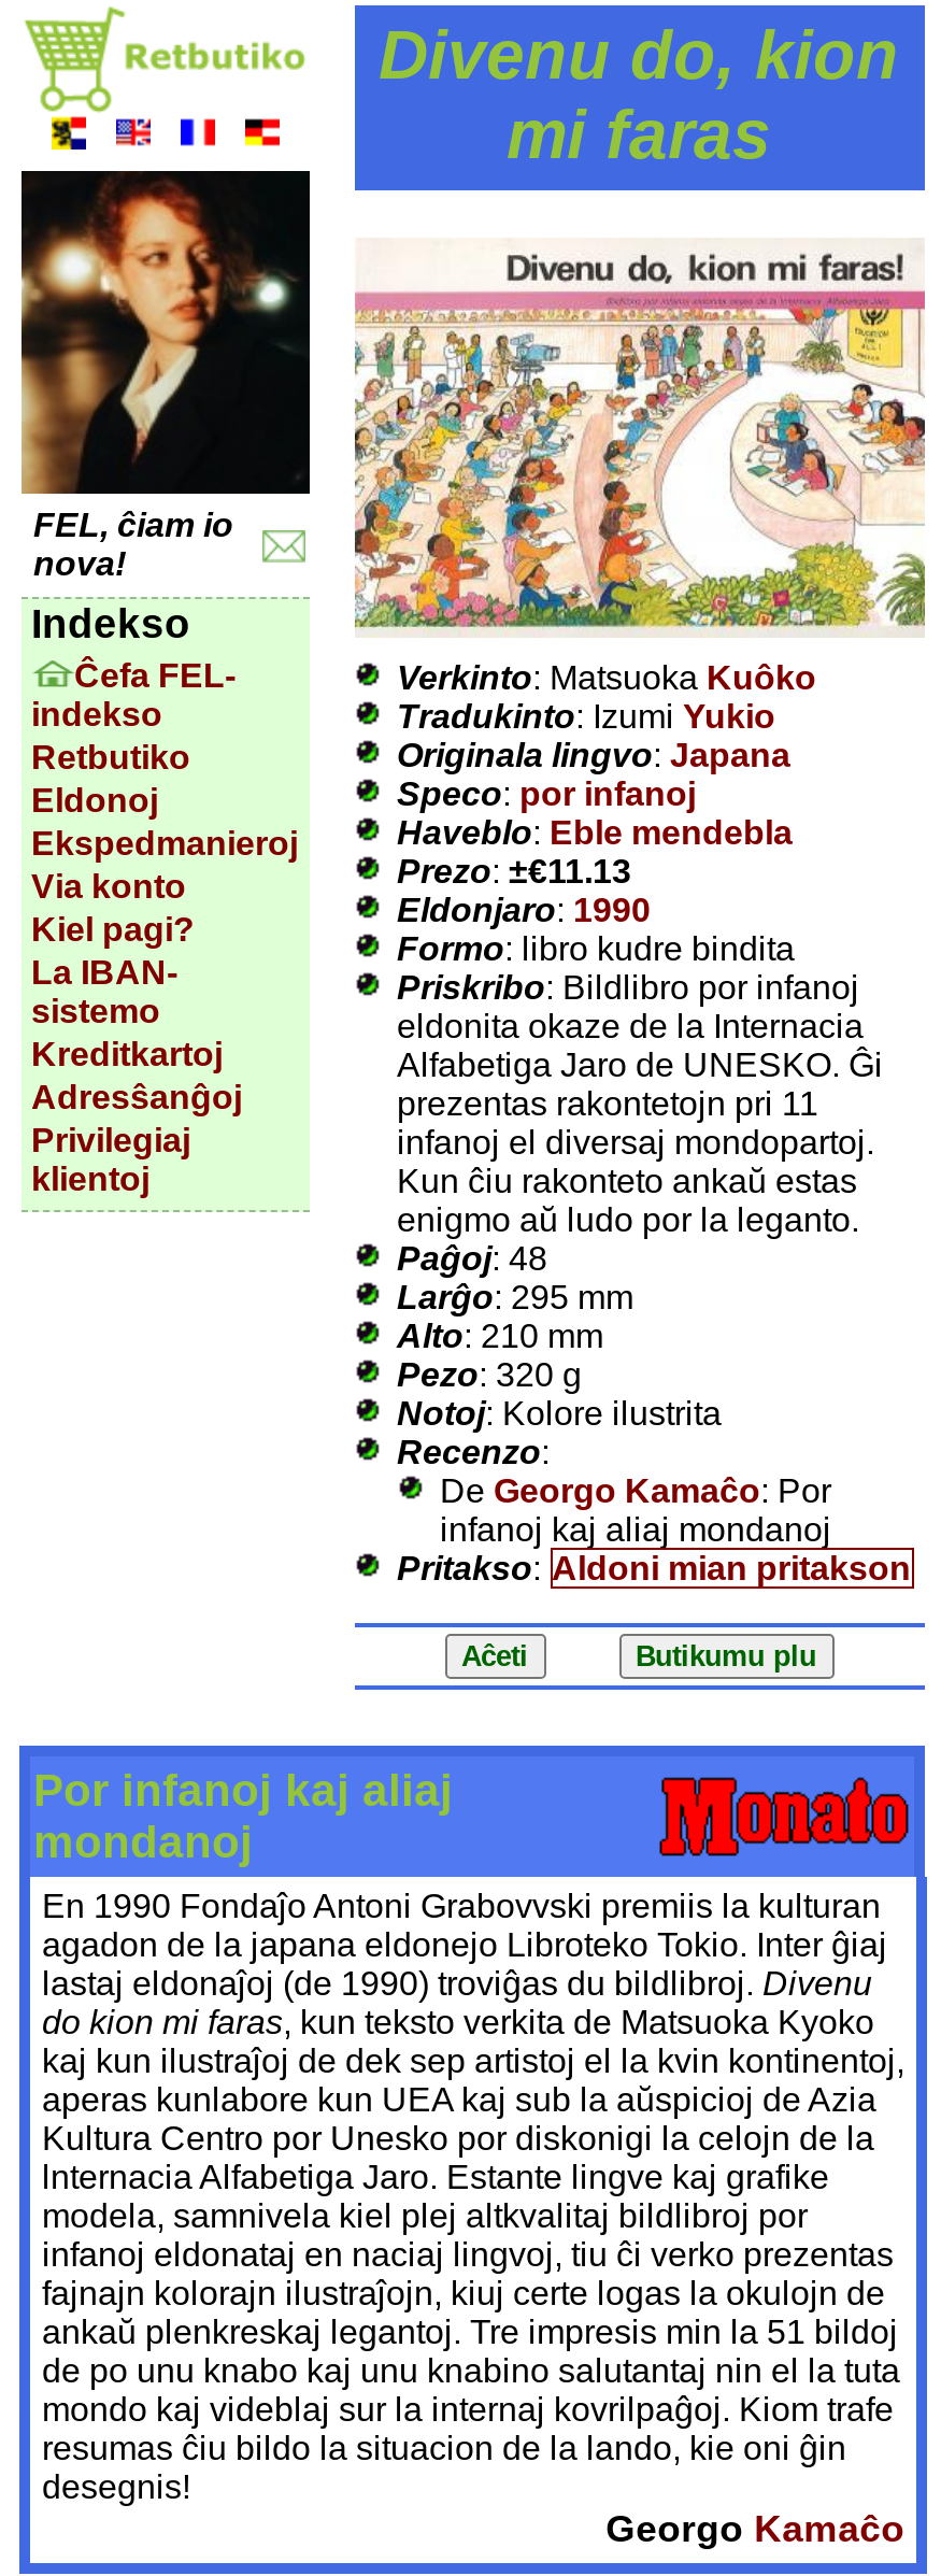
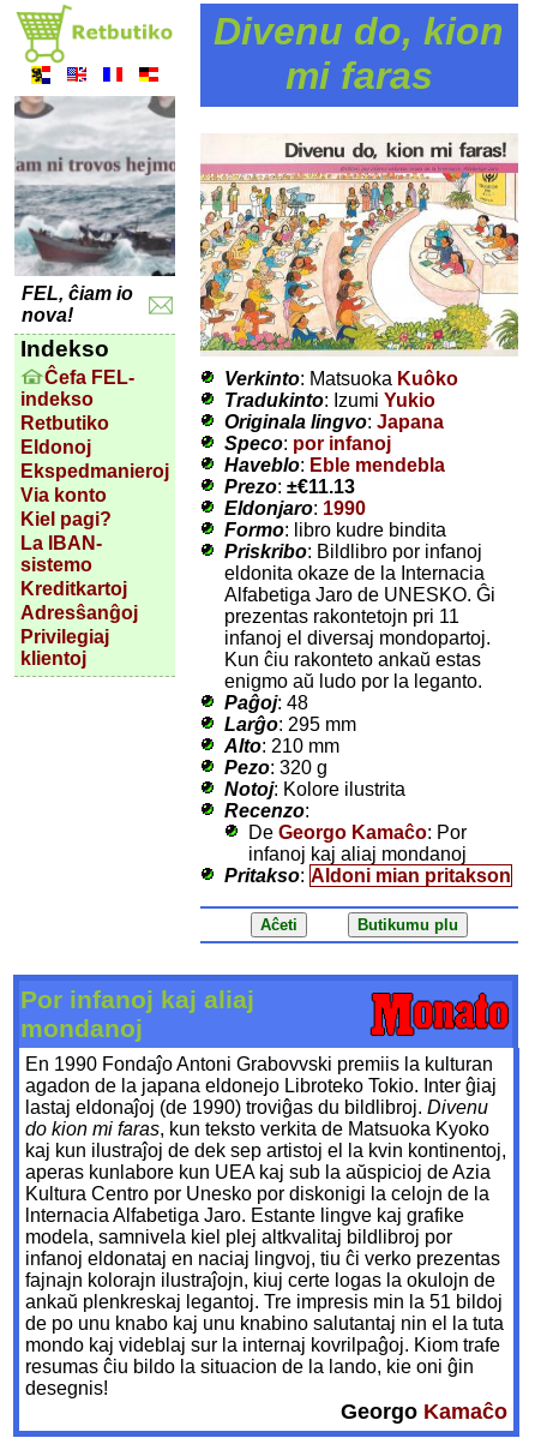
[19,169,312,496] [image] -> [13,95,176,277] [image]

